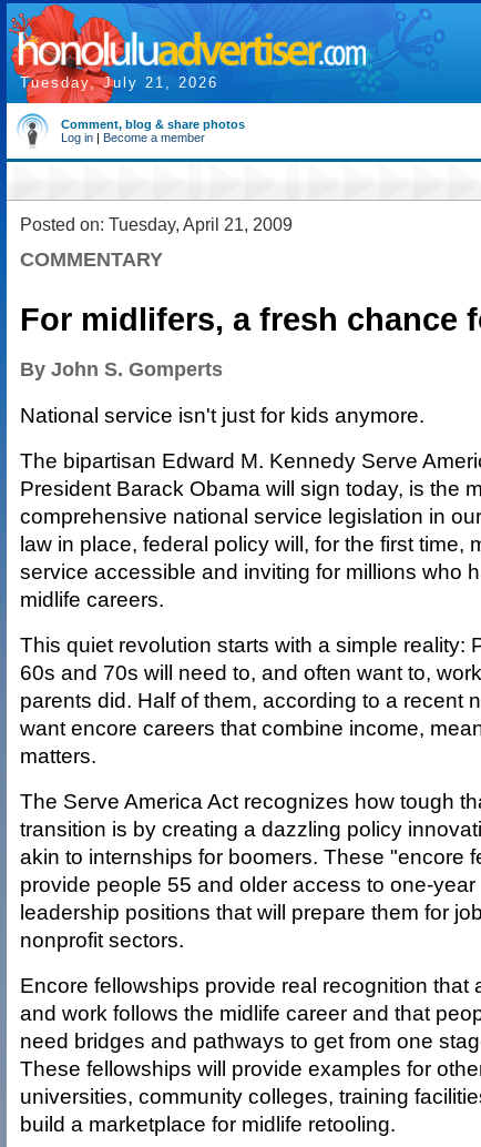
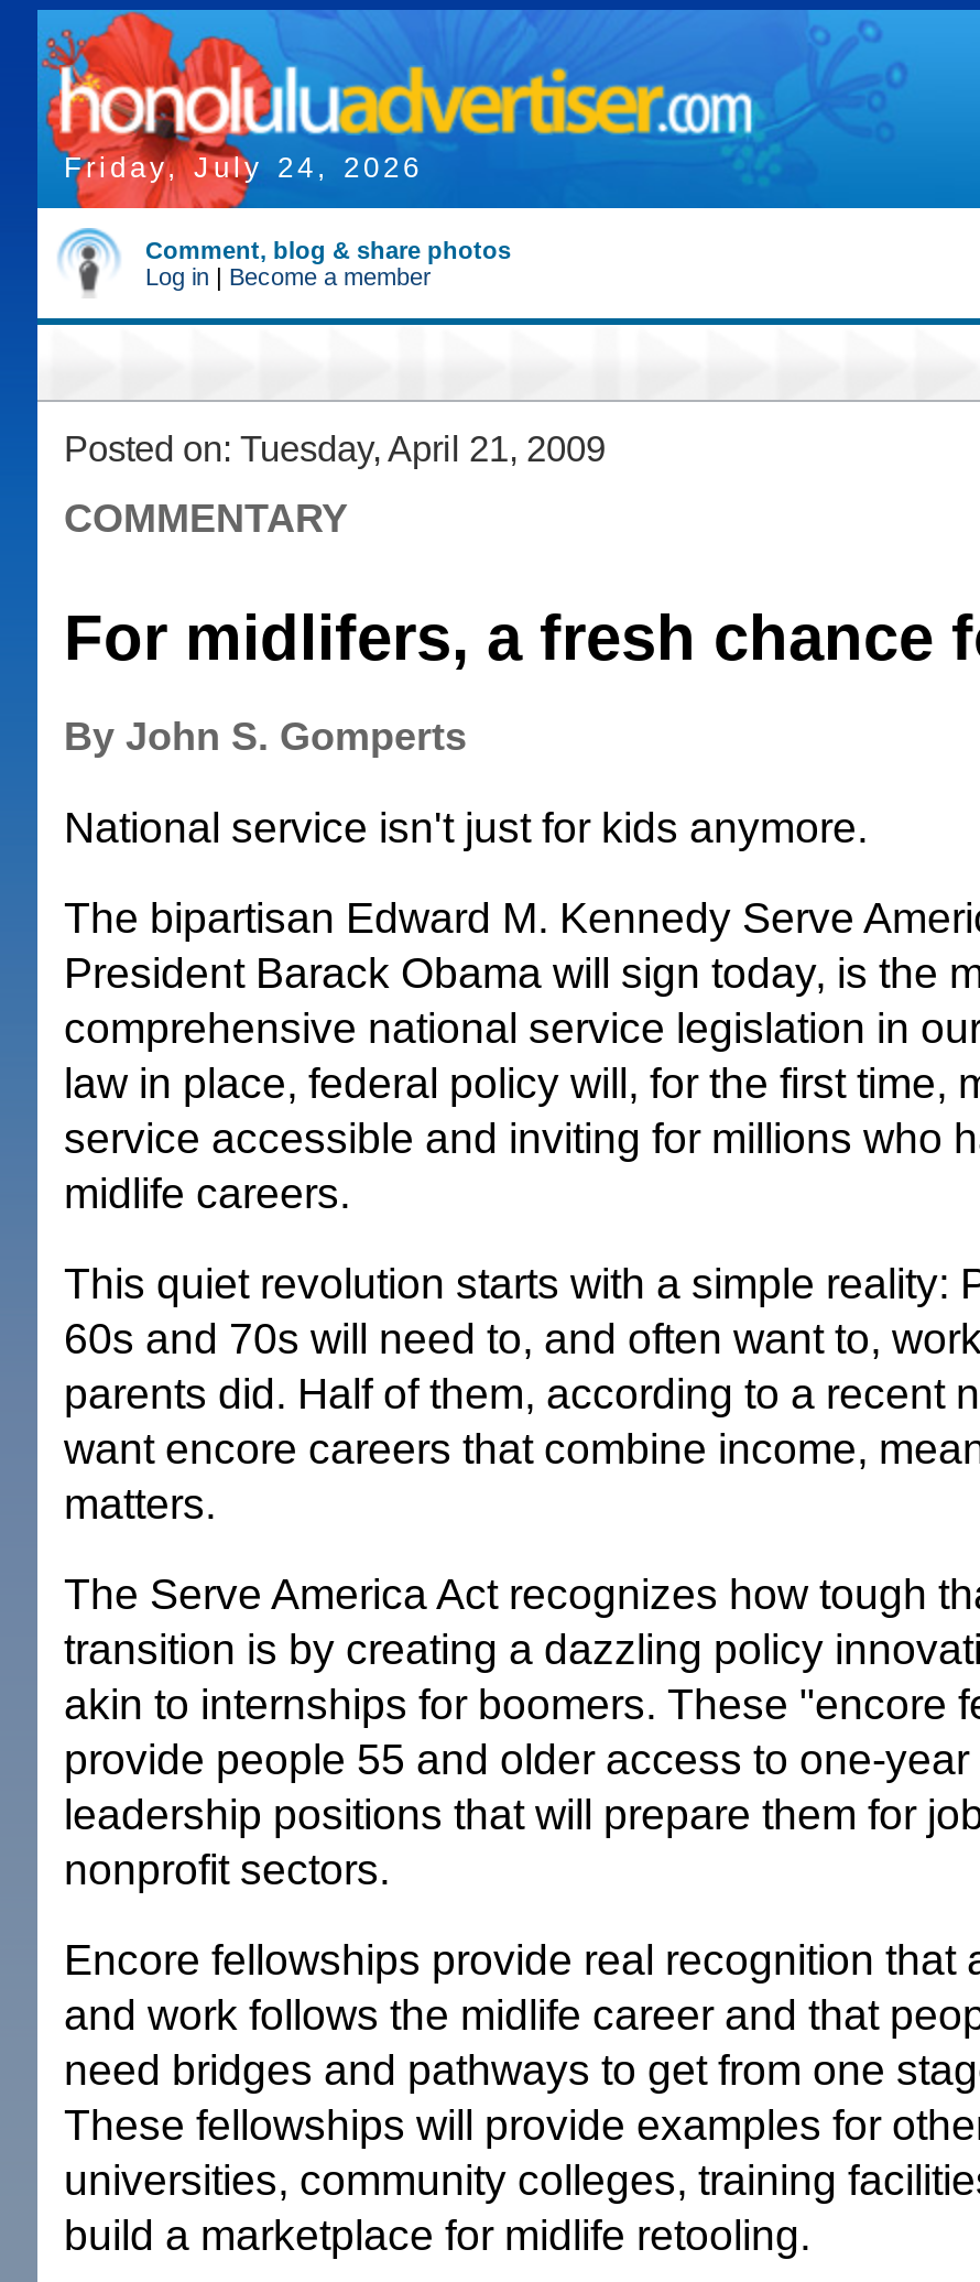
[20,74,218,91] Tuesday, July 21, 2026 -> [64,151,423,184] Friday, July 24, 2026

